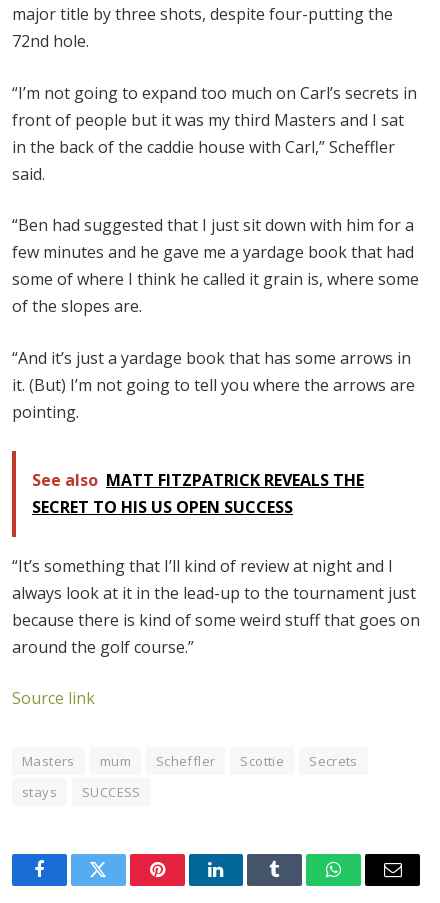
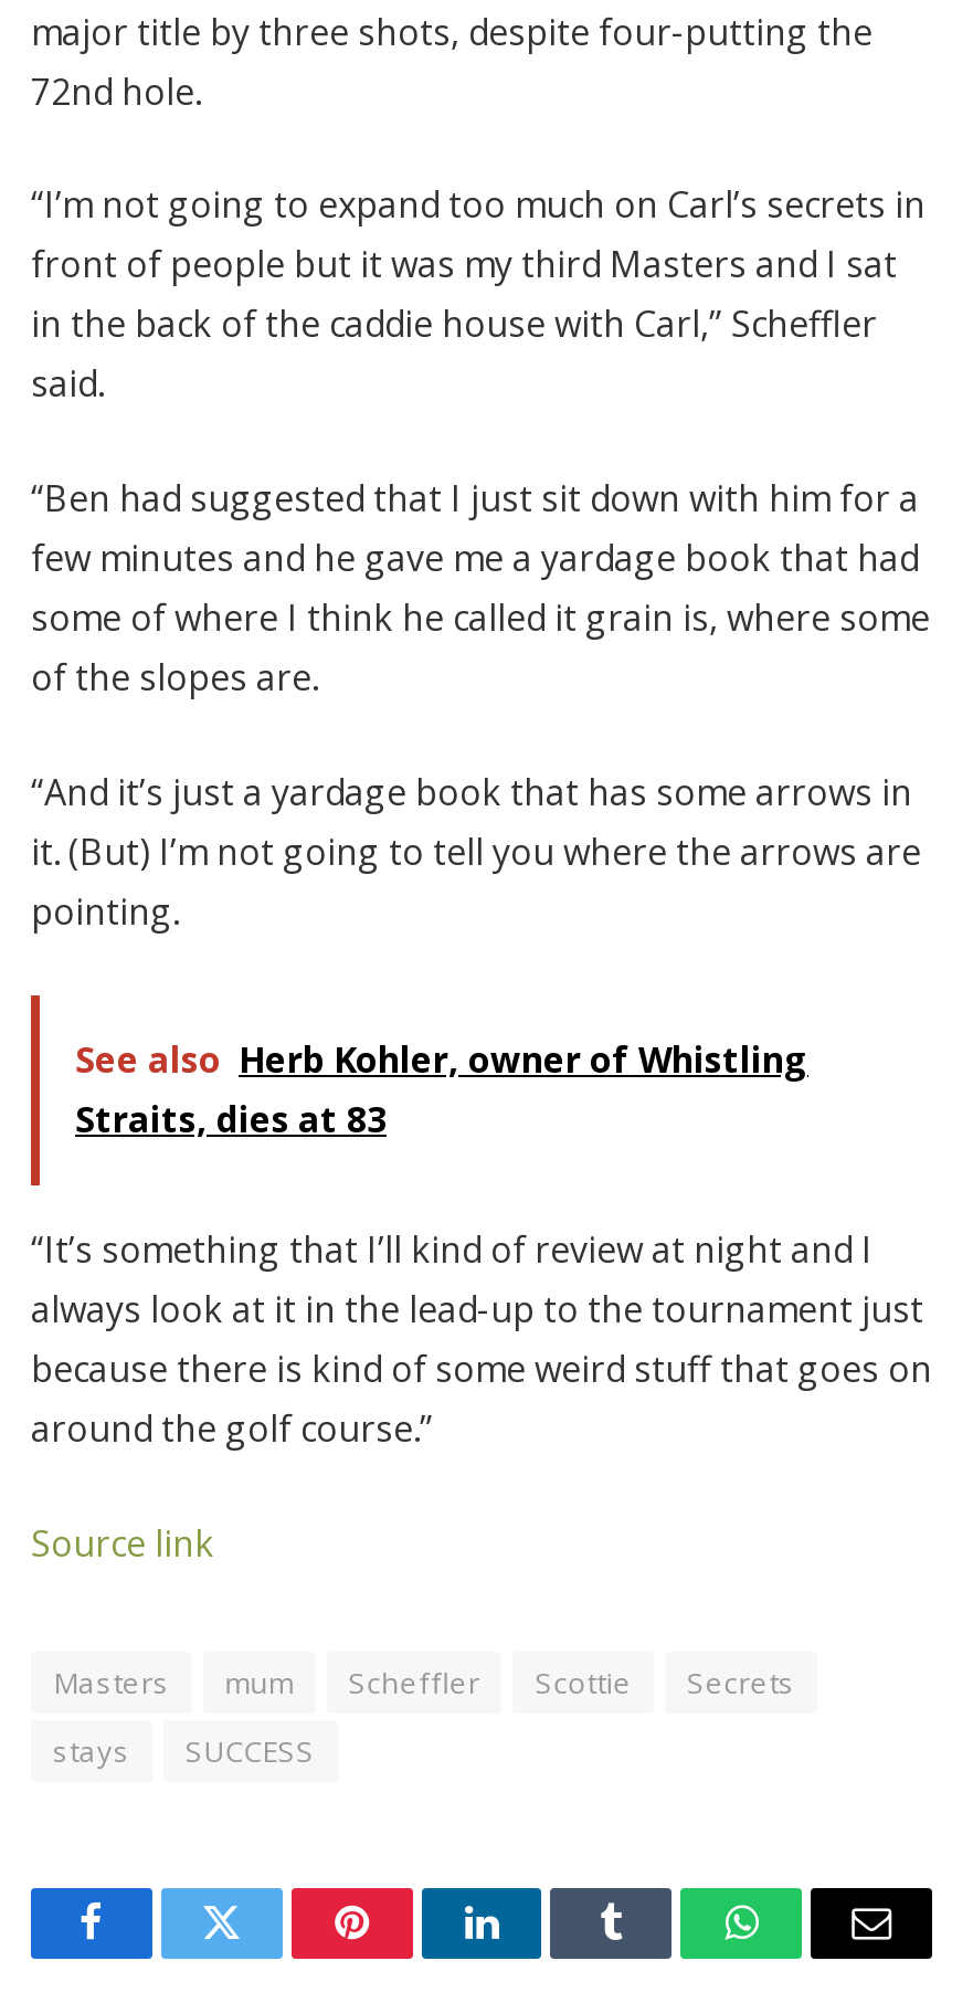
[32,469,364,518] See also MATT FITZPATRICK REVEALS THE | SECRET TO HIS US OPEN SUCCESS -> [75,1036,808,1144] See also Herb Kohler, owner of Whistling | Straits, dies at 83

